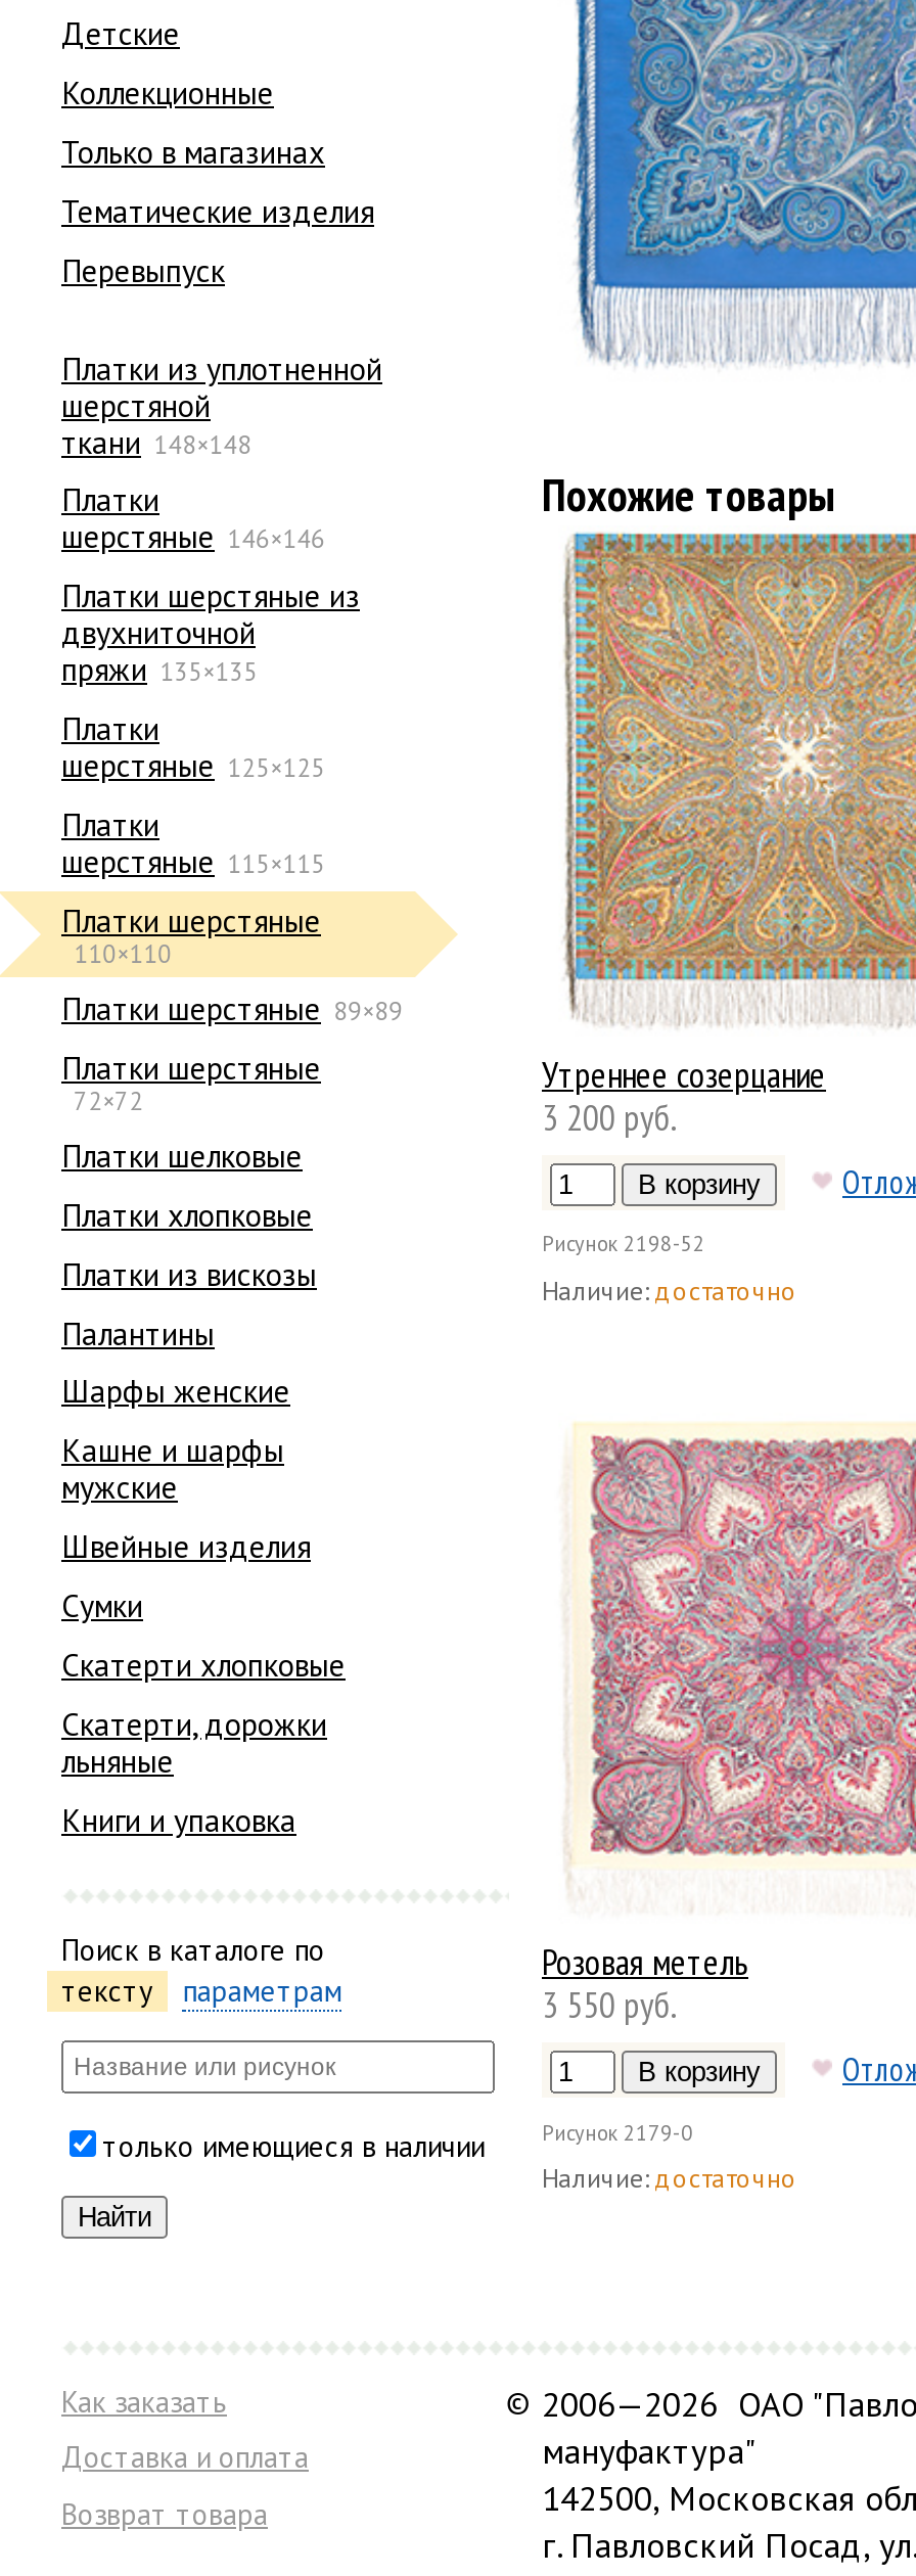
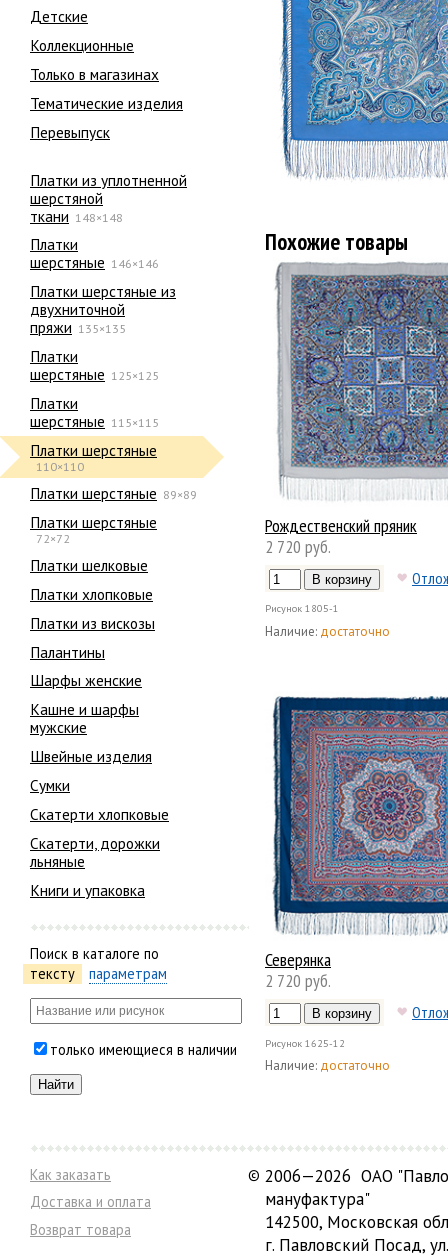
[542,532,910,1141] [image] | Утреннее созерцание | 3 200 руб. -> [265,261,445,558] [image] | Рождественский пряник | 2 720 руб.
[542,1232,705,1258] Рисунок 2198-52 -> [265,602,339,615] Рисунок 1805-1
[542,1423,910,2028] [image] | Розовая метель | 3 550 руб. -> [265,695,445,992] [image] | Северянка | 2 720 руб.
[542,2119,693,2146] Рисунок 2179-0 -> [265,1037,345,1050] Рисунок 1625-12

